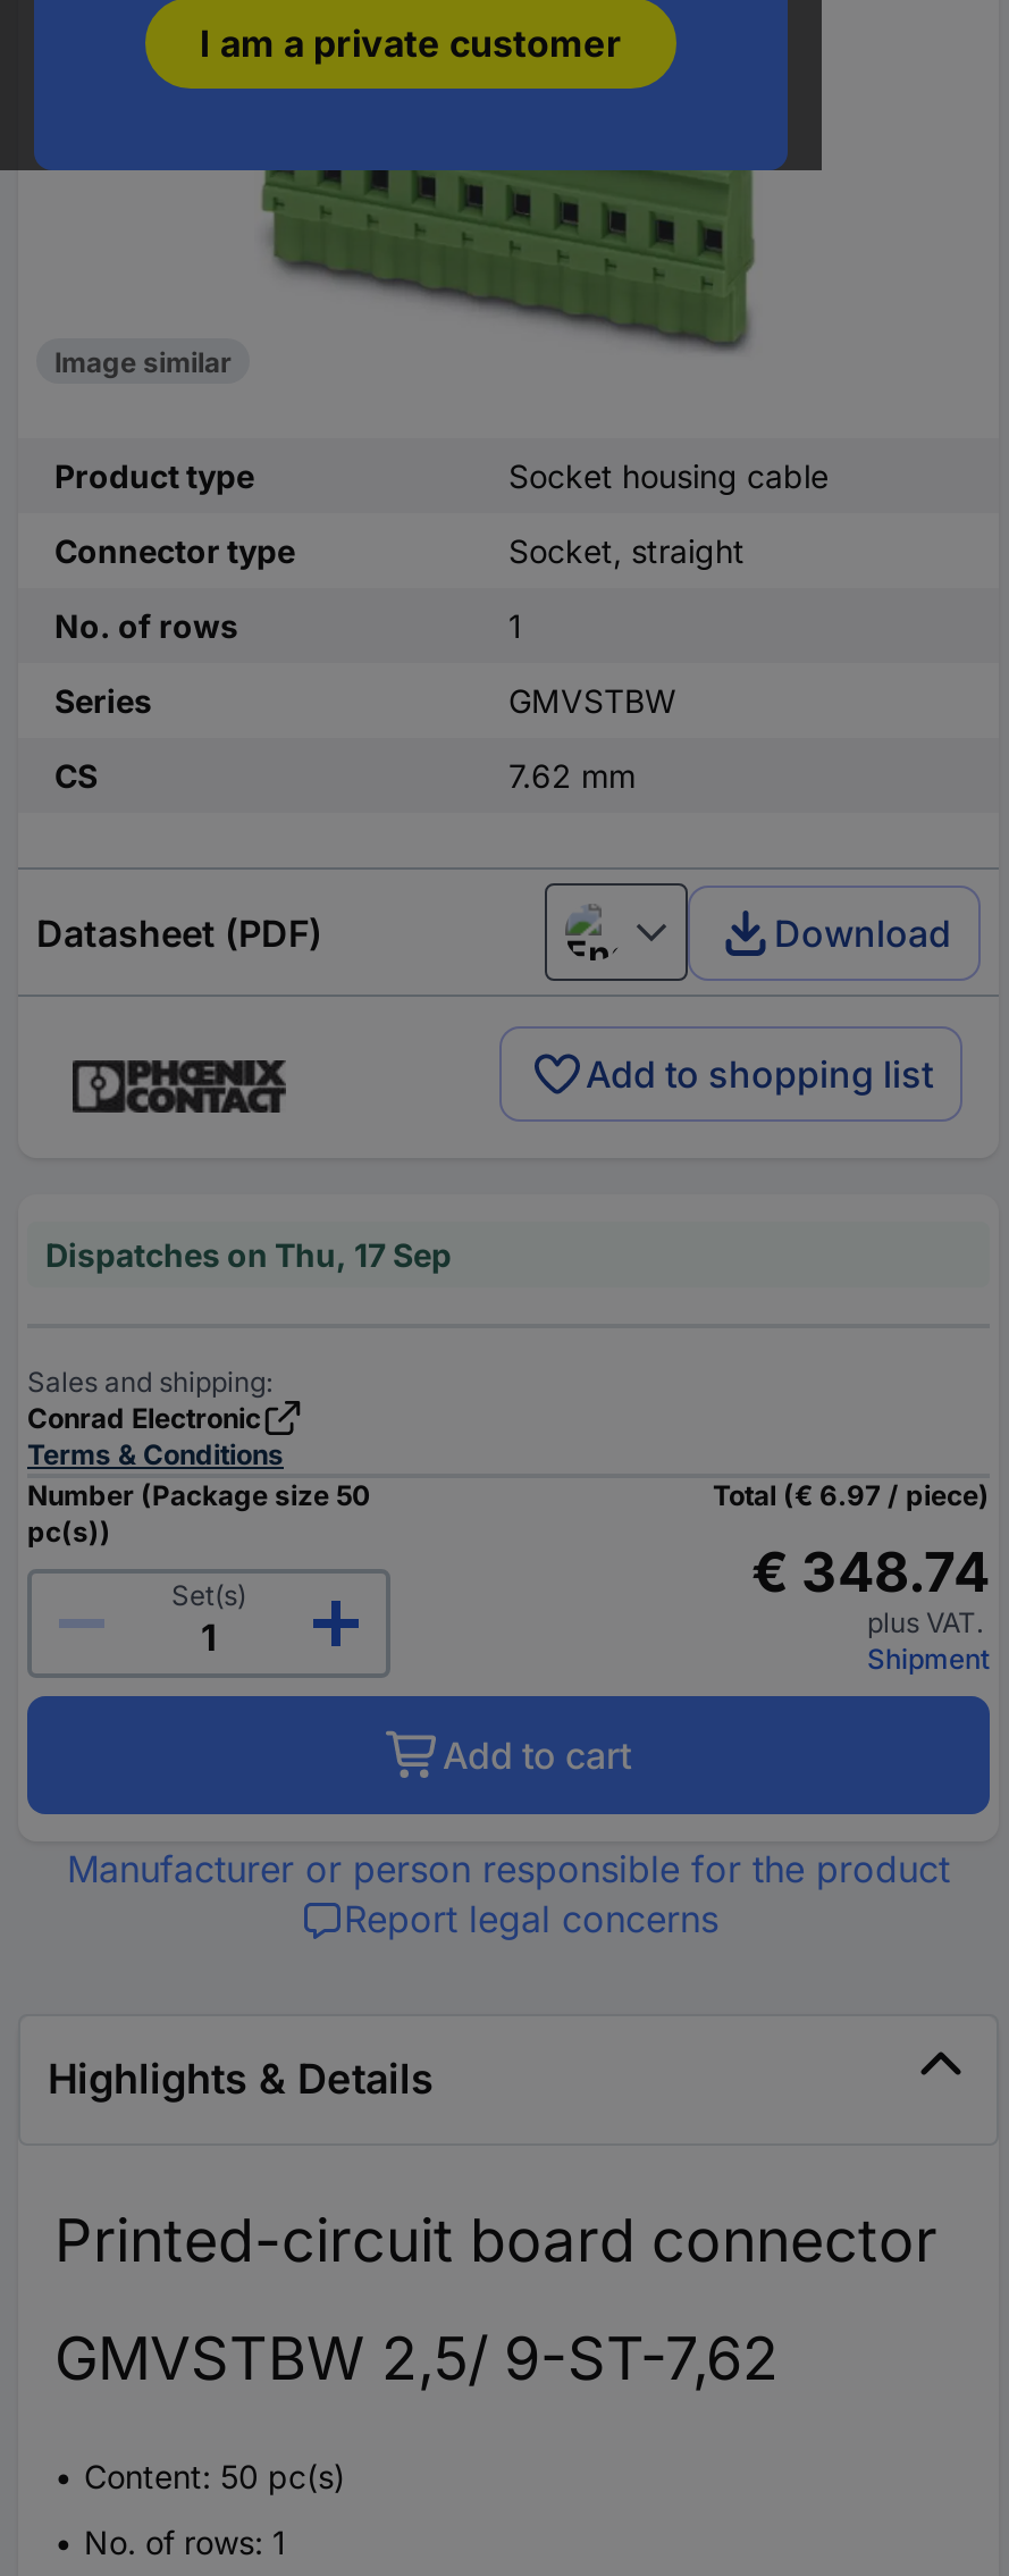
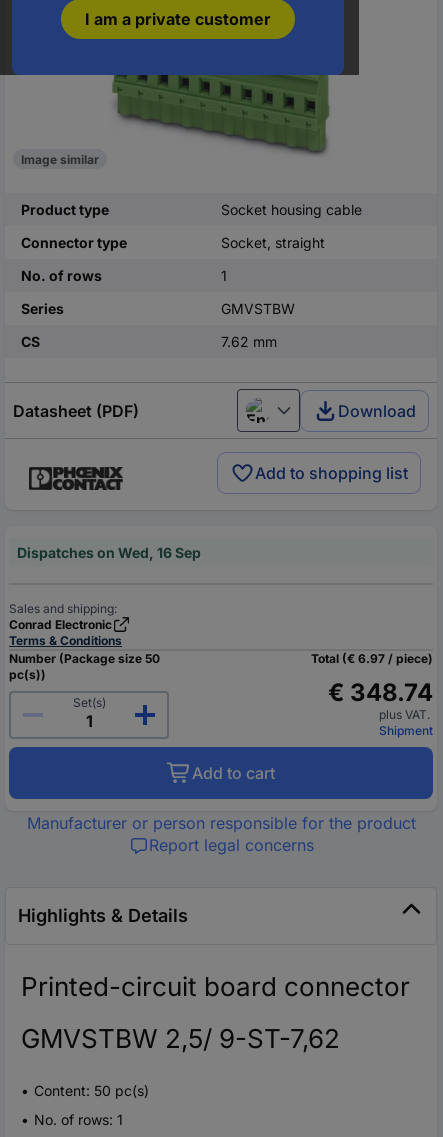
[45,1235,452,1274] Dispatches on Thu, 17 Sep -> [17,544,201,561] Dispatches on Wed, 16 Sep

